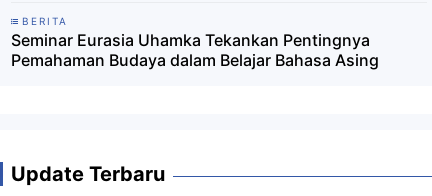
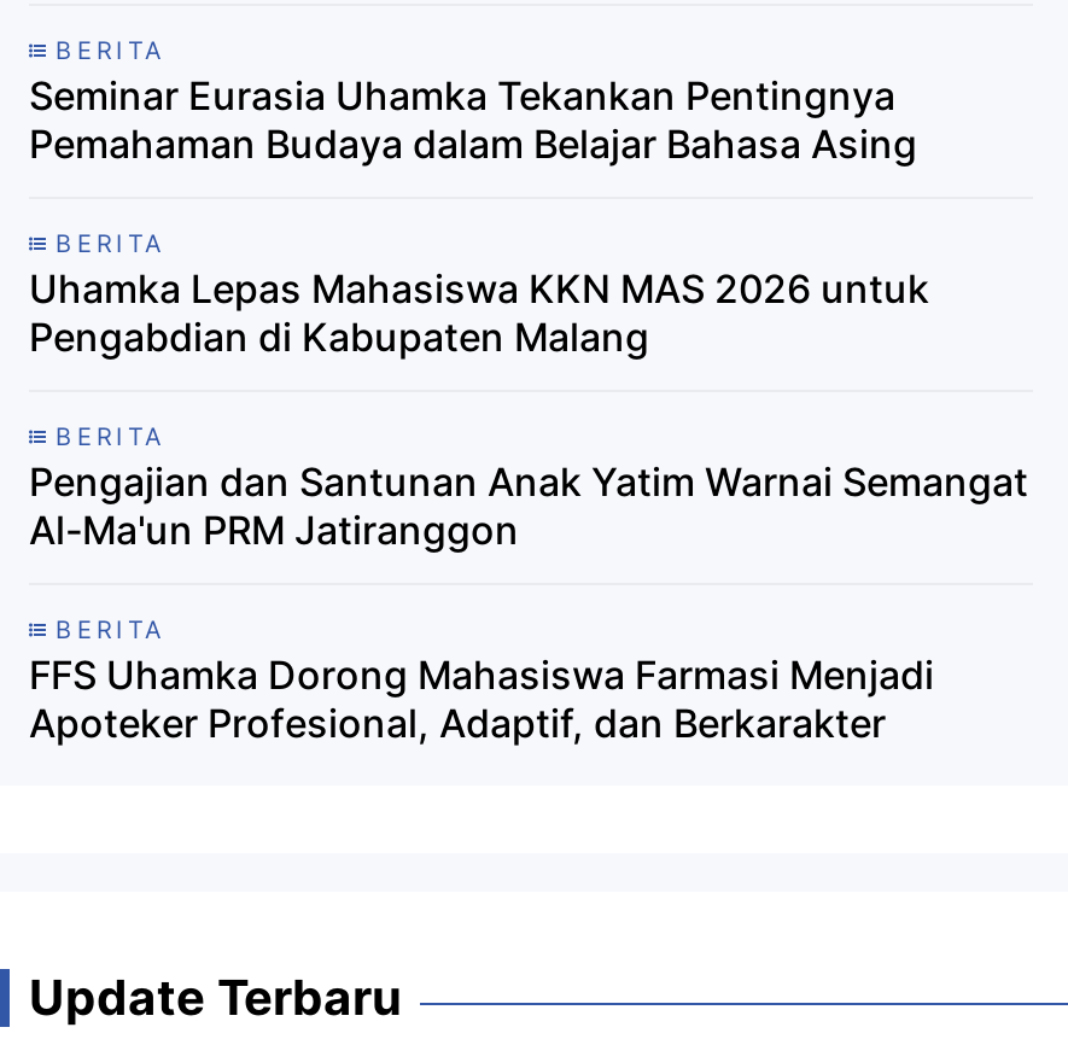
none -> [29,229,1028,748] BERITA | Uhamka Lepas Mahasiswa KKN MAS 2026 untuk | Pengabdian di Kabupaten Malang | BERITA | Pengajian dan Santunan Anak Yatim Warnai Semangat | Al-Ma'un PRM Jatiranggon | BERITA | FFS Uhamka Dorong Mahasiswa Farmasi Menjadi | Apoteker Profesional, Adaptif, dan Berkarakter

